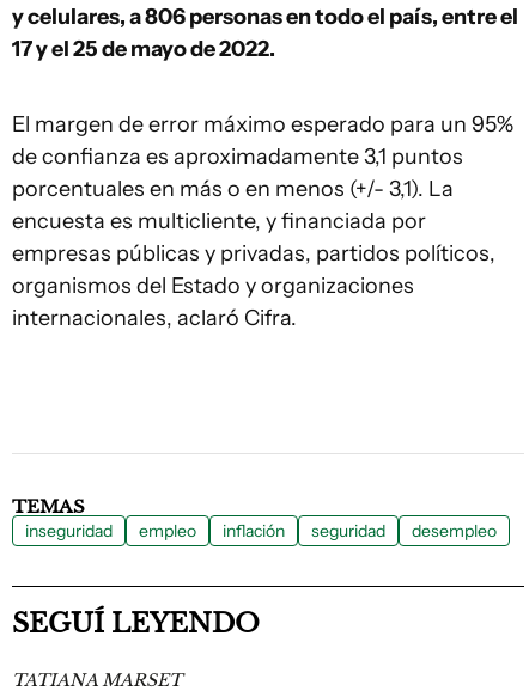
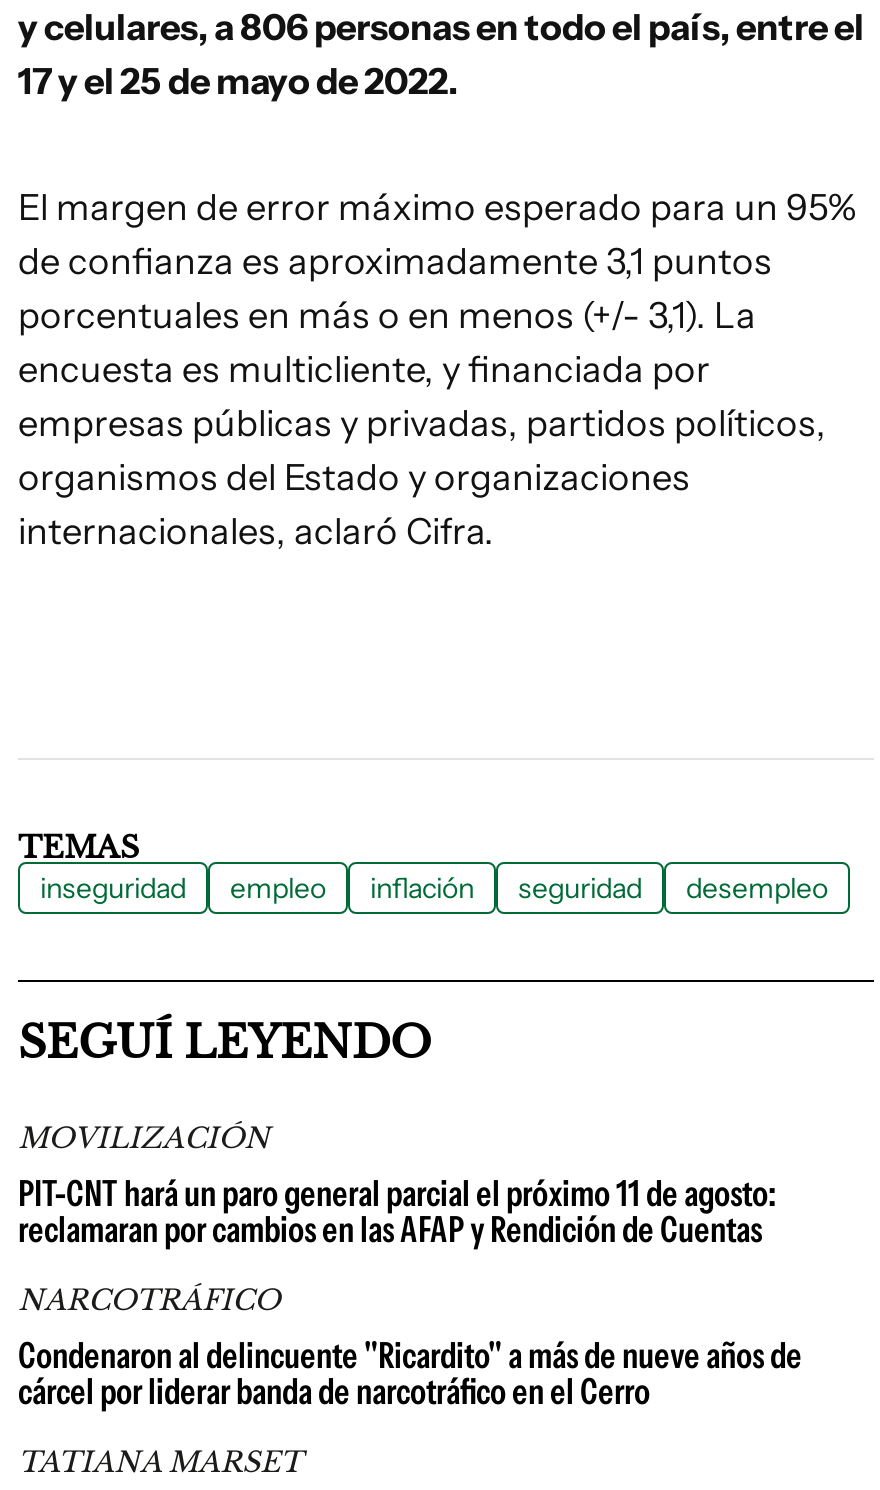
none -> [18,1120,802,1414] MOVILIZACIÓN | PIT-CNT hará un paro general parcial el próximo 11 de agosto: | reclamaran por cambios en las AFAP y Rendición de Cuentas | NARCOTRÁFICO | Condenaron al delincuente "Ricardito" a más de nueve años de | cárcel por liderar banda de narcotráfico en el Cerro

